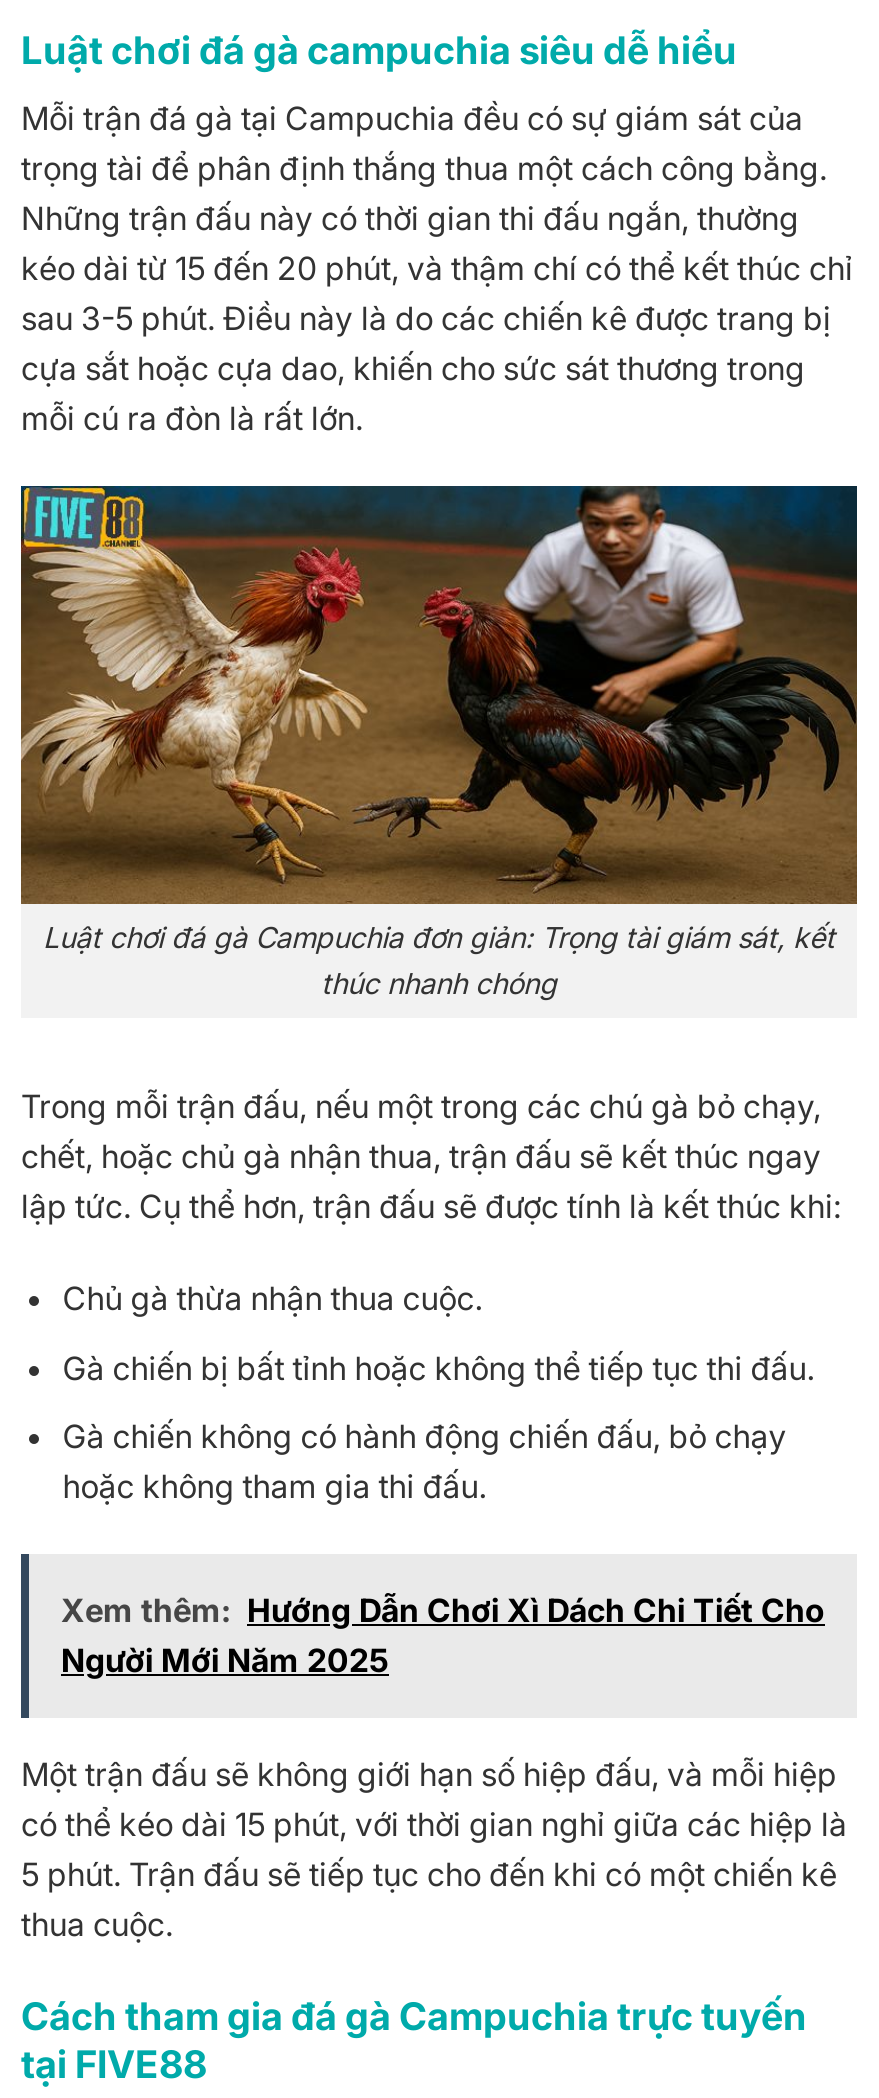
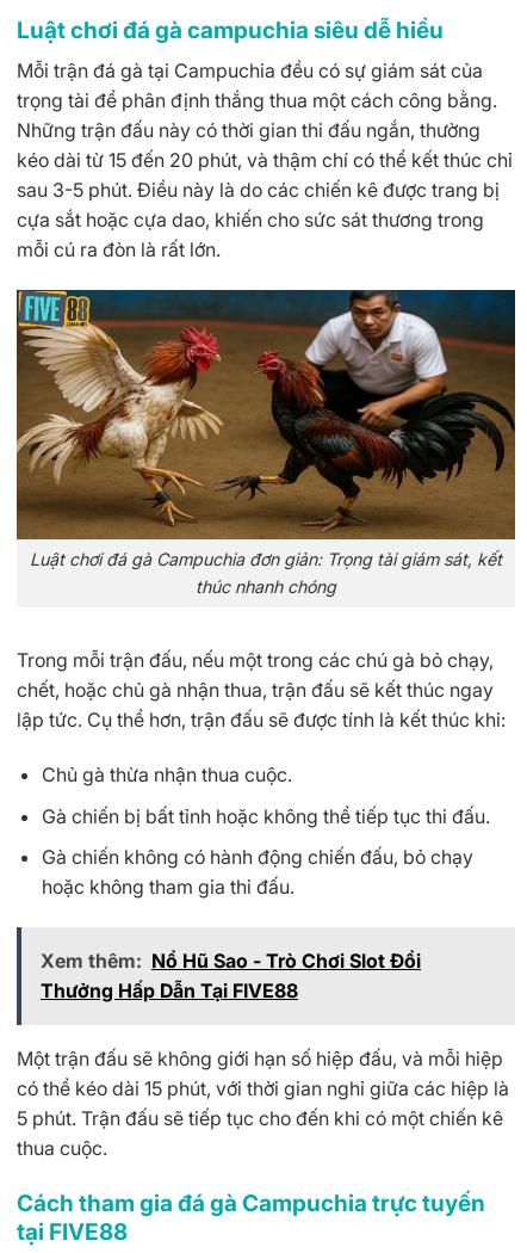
[61,1590,825,1680] Xem thêm: Hướng Dẫn Chơi Xì Dách Chi Tiết Cho | Người Mới Năm 2025 -> [41,949,421,1002] Xem thêm: Nổ Hũ Sao - Trò Chơi Slot Đổi | Thưởng Hấp Dẫn Tại FIVE88

